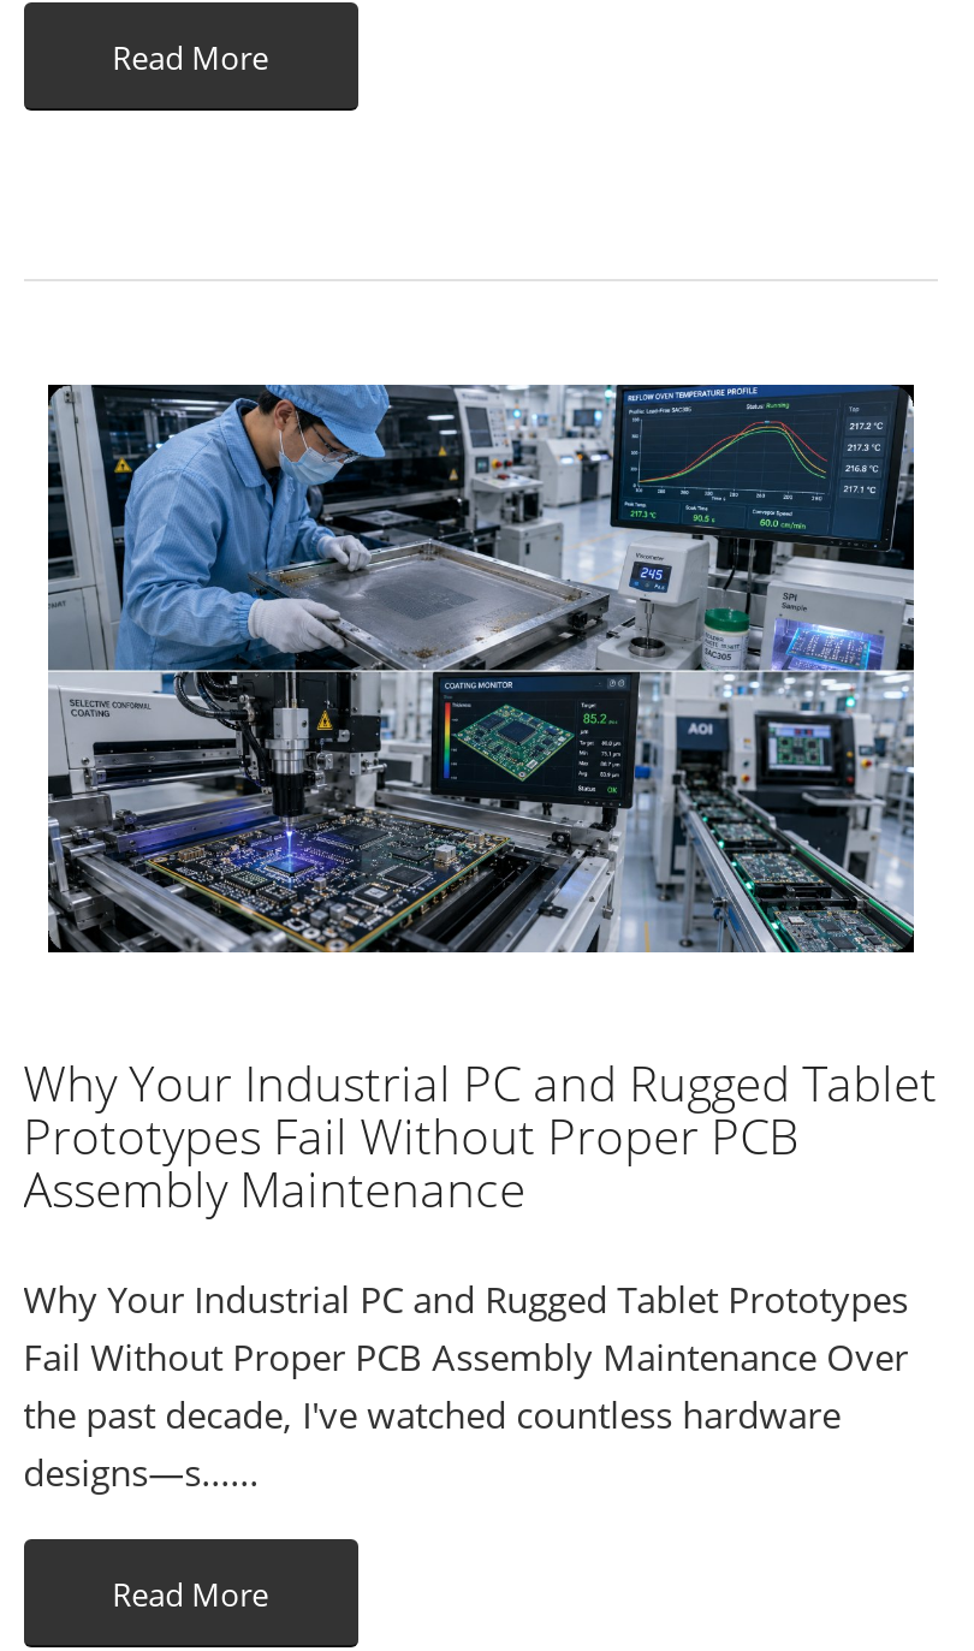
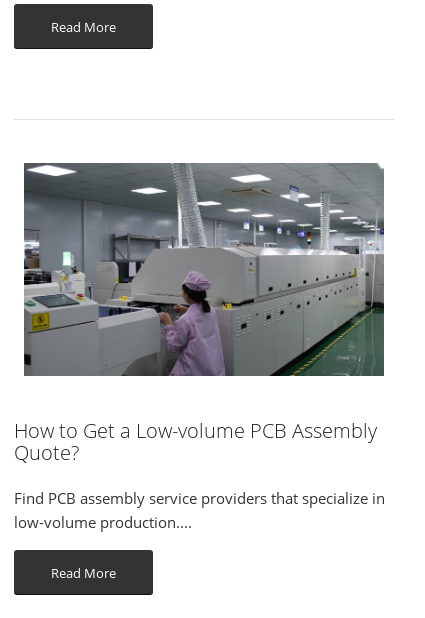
[46,382,916,955] [image] -> [24,162,384,339] [image]
[23,1050,937,1220] Why Your Industrial PC and Rugged Tablet | Prototypes Fail Without Proper PCB | Assembly Maintenance -> [14,417,377,466] How to Get a Low-volume PCB Assembly | Quote?
[23,1275,908,1496] Why Your Industrial PC and Rugged Tablet Prototypes | Fail Without Proper PCB Assembly Maintenance Over | the past decade, I've watched countless hardware | designs—s...... -> [14,488,385,532] Find PCB assembly service providers that specialize in | low-volume production....

